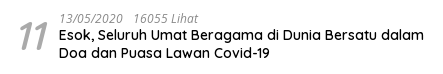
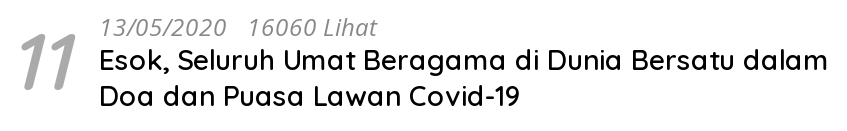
[14,10,424,62] 11 13/05/2020 16055 Lihat Esok, Seluruh Umat Beragama di Dunia Bersatu dalam Doa dan Puasa Lawan Covid-19 -> [9,10,829,114] 11 13/05/2020 16060 Lihat Esok, Seluruh Umat Beragama di Dunia Bersatu dalam Doa dan Puasa Lawan Covid-19

